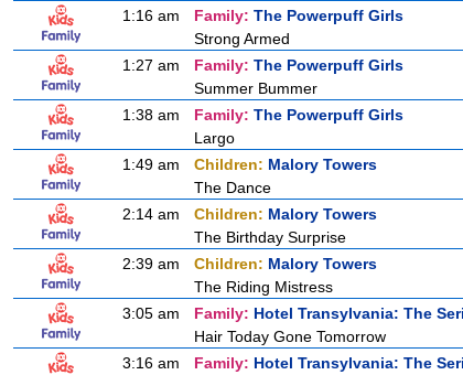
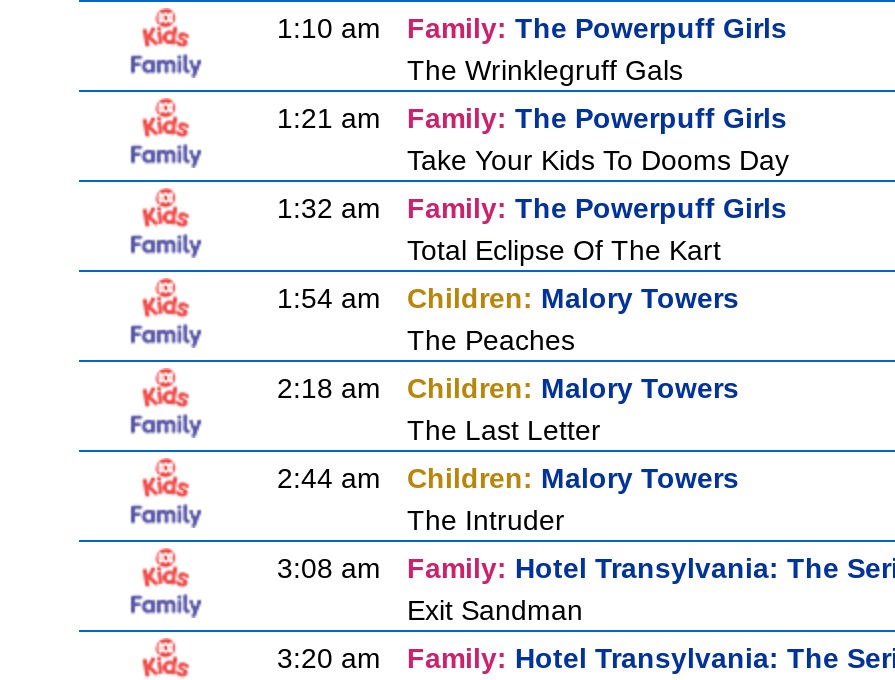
[122,7,403,24] 1:16 am Family: The Powerpuff Girls -> [277,12,787,44] 1:10 am Family: The Powerpuff Girls
[194,30,290,47] Strong Armed -> [407,54,683,86] The Wrinklegruff Gals
[122,56,403,74] 1:27 am Family: The Powerpuff Girls -> [277,102,787,134] 1:21 am Family: The Powerpuff Girls
[194,79,317,97] Summer Bummer -> [407,144,789,176] Take Your Kids To Dooms Day
[122,106,403,124] 1:38 am Family: The Powerpuff Girls -> [277,192,787,224] 1:32 am Family: The Powerpuff Girls
[194,129,235,147] Largo -> [407,234,721,266] Total Eclipse Of The Kart
[122,156,377,173] 1:49 am Children: Malory Towers -> [277,282,739,314] 1:54 am Children: Malory Towers
[194,179,271,196] The Dance -> [407,324,575,356] The Peaches
[122,205,377,223] 2:14 am Children: Malory Towers -> [277,372,739,404] 2:18 am Children: Malory Towers
[194,228,346,246] The Birthday Surprise -> [407,414,601,446] The Last Letter
[122,255,377,272] 2:39 am Children: Malory Towers -> [277,462,739,494] 2:44 am Children: Malory Towers
[194,278,333,296] The Riding Mistress -> [407,504,565,536] The Intruder
[122,304,180,322] 3:05 am -> [277,552,381,584] 3:08 am
[194,328,386,345] Hair Today Gone Tomorrow -> [407,594,583,626] Exit Sandman
[122,354,180,372] 3:16 am -> [277,642,381,674] 3:20 am

